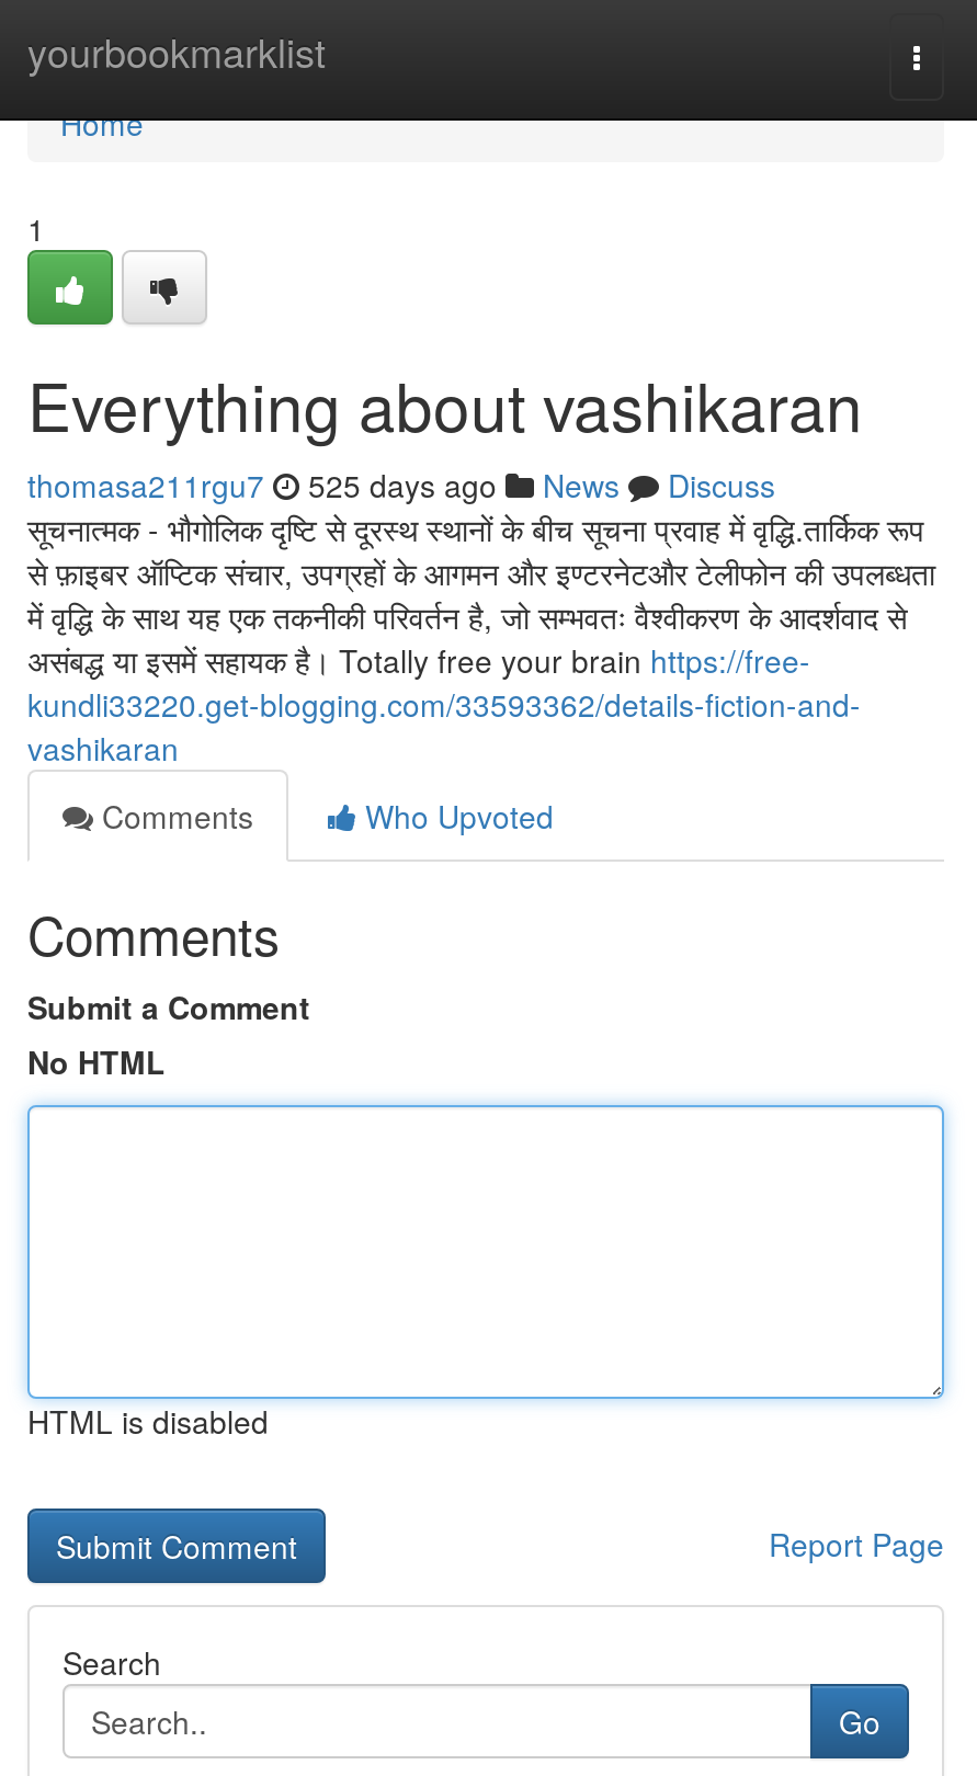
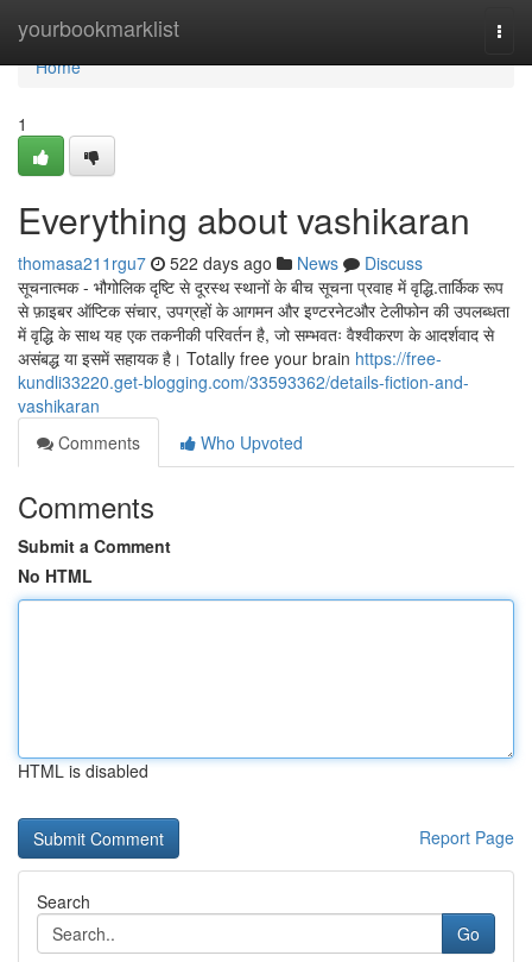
[27,463,775,506] thomasa211rgu7 525 days ago News Discuss -> [18,251,423,275] thomasa211rgu7 522 days ago News Discuss

